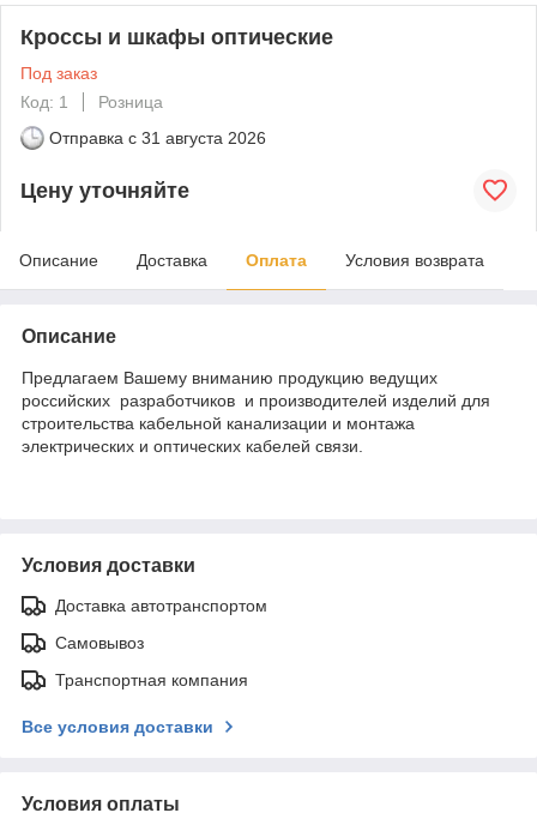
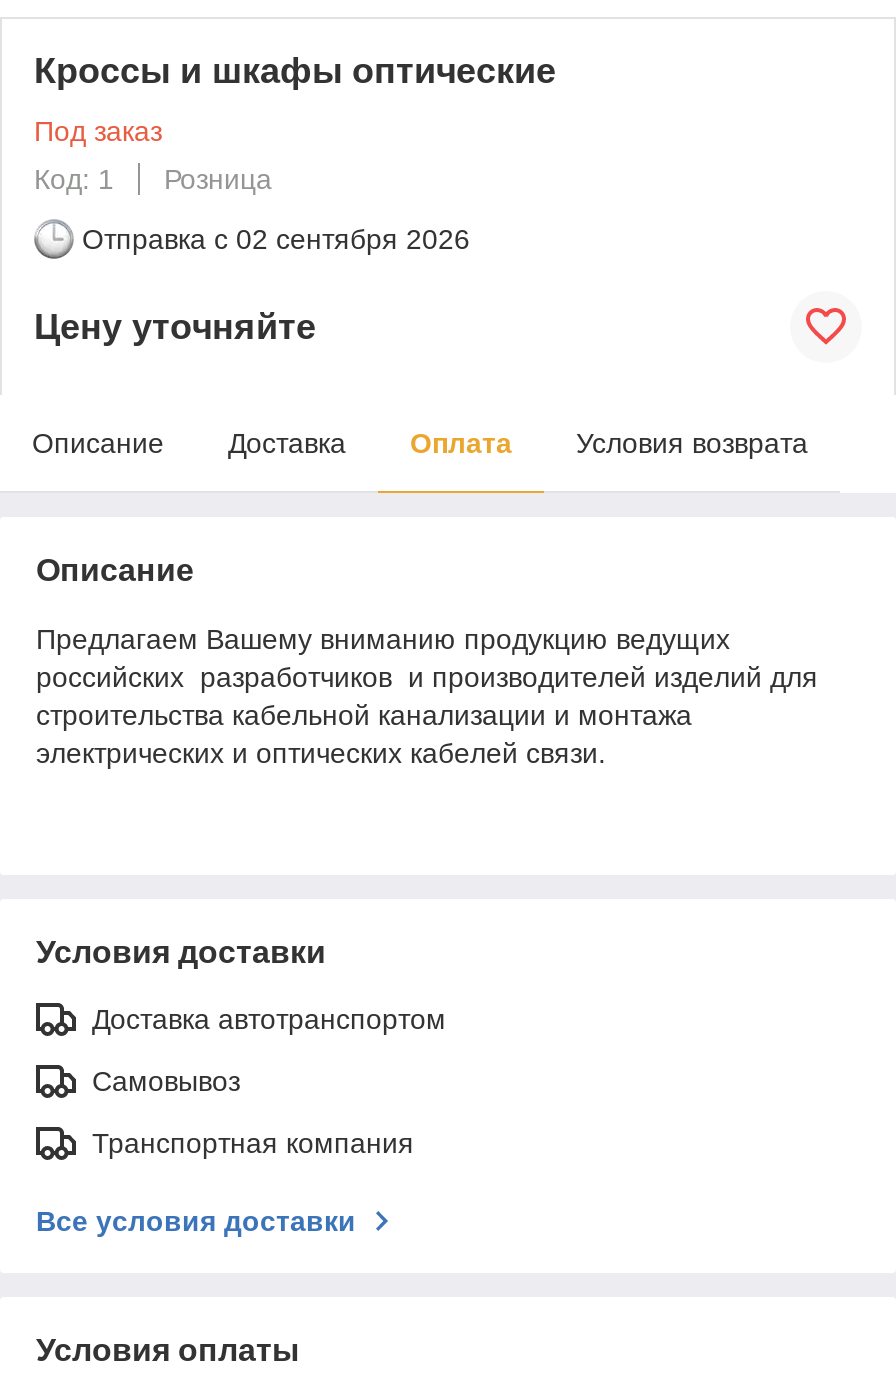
[49,128,266,147] Отправка с 31 августа 2026 -> [82,223,470,255] Отправка с 02 сентября 2026

